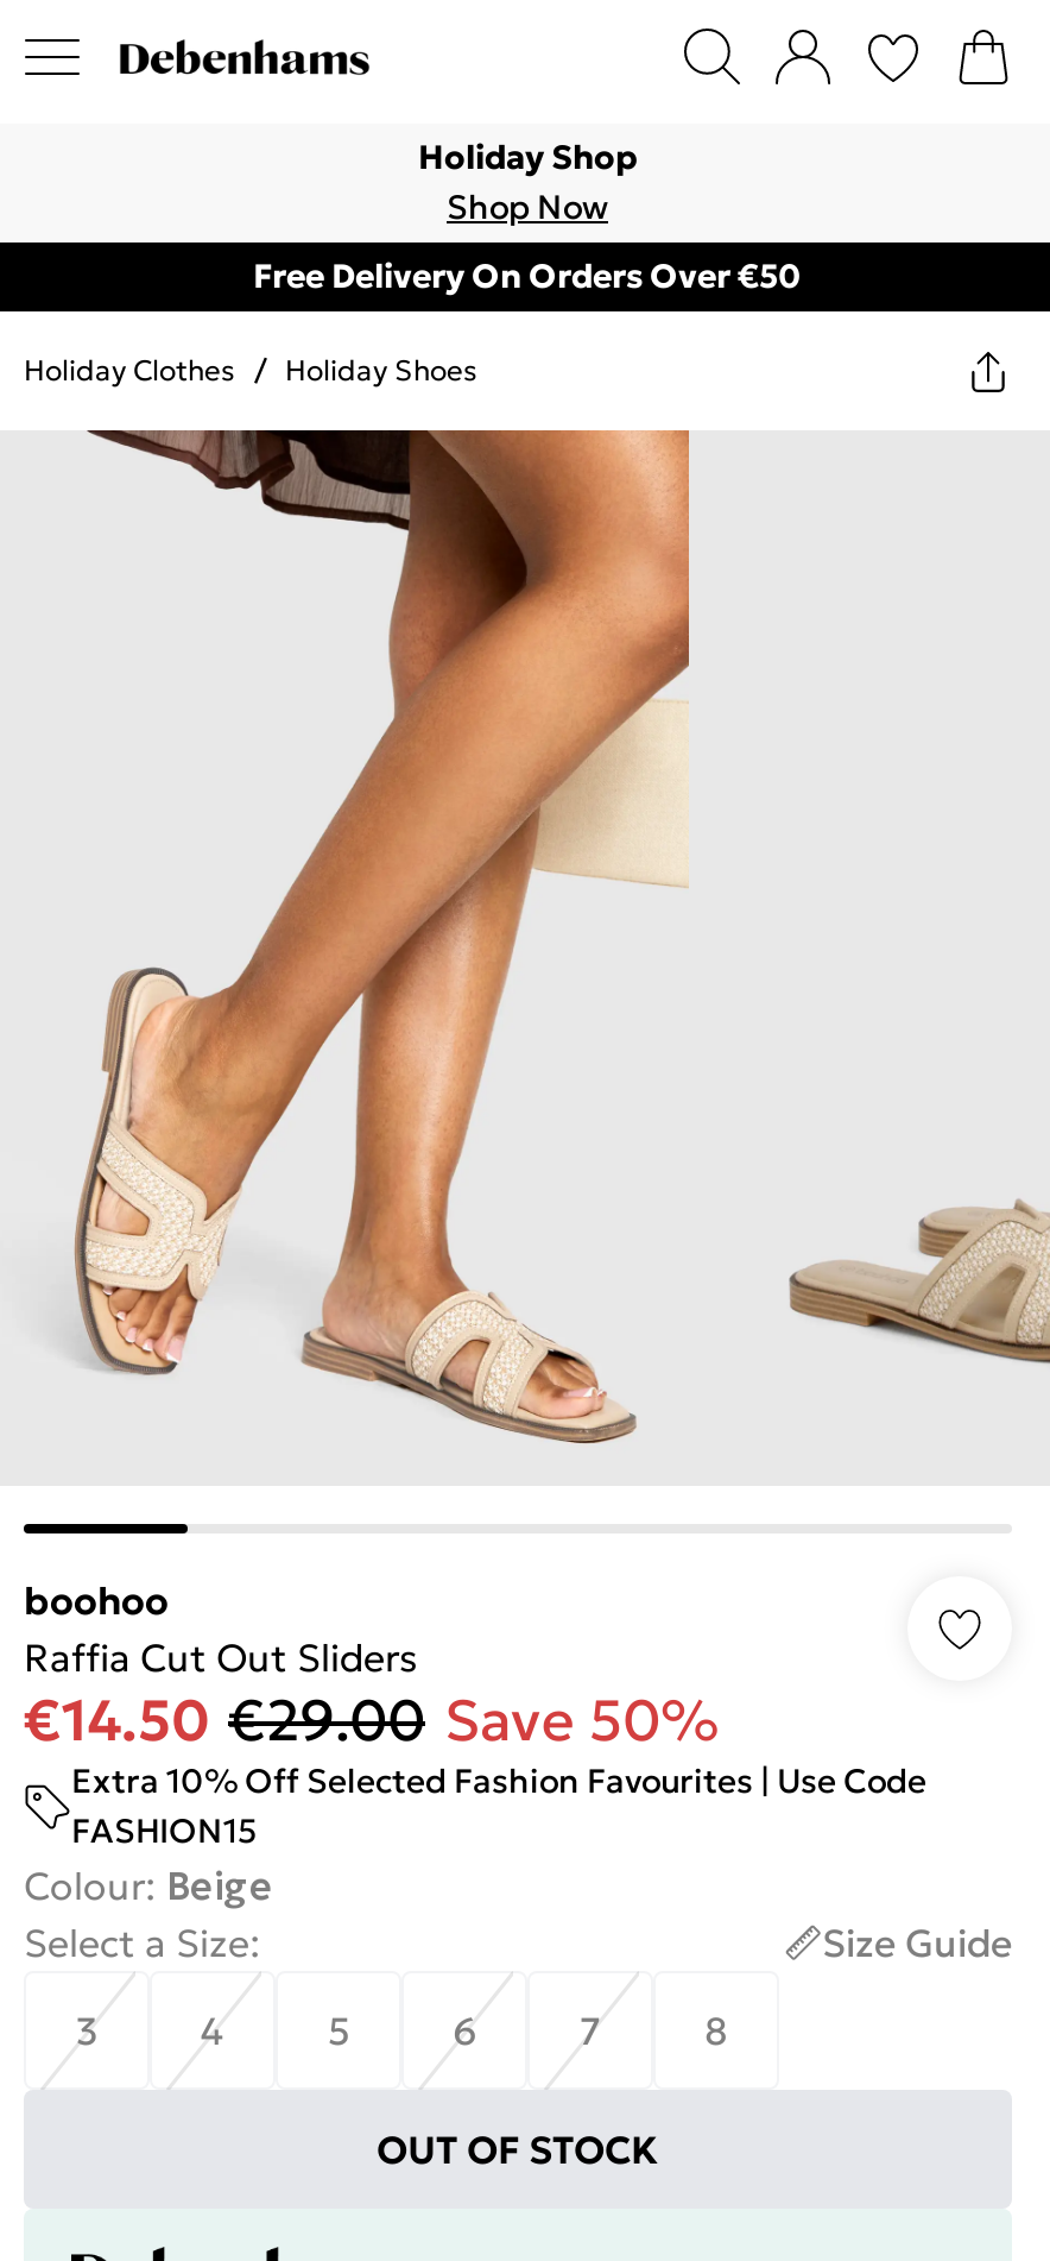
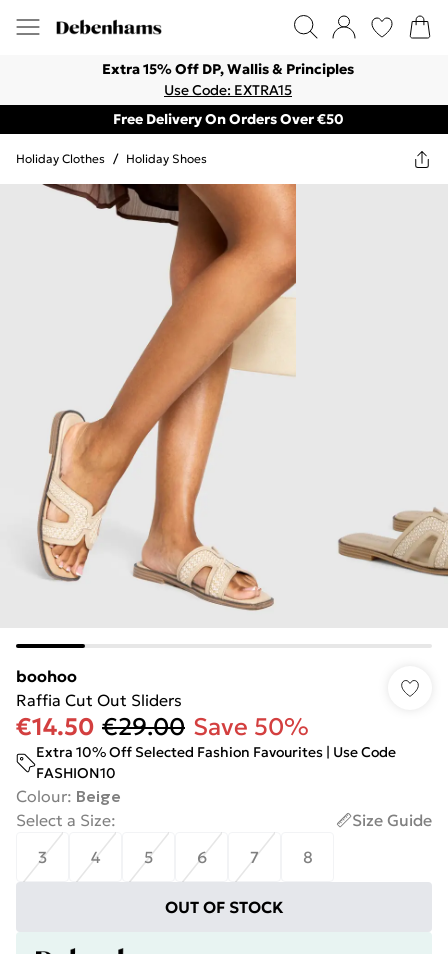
[418,136,637,228] Holiday Shop | Shop Now -> [102,60,354,99] Extra 15% Off DP, Wallis & Principles | Use Code: EXTRA15
[71,1809,257,1852] FASHION15 -> [36,764,116,782] FASHION10

